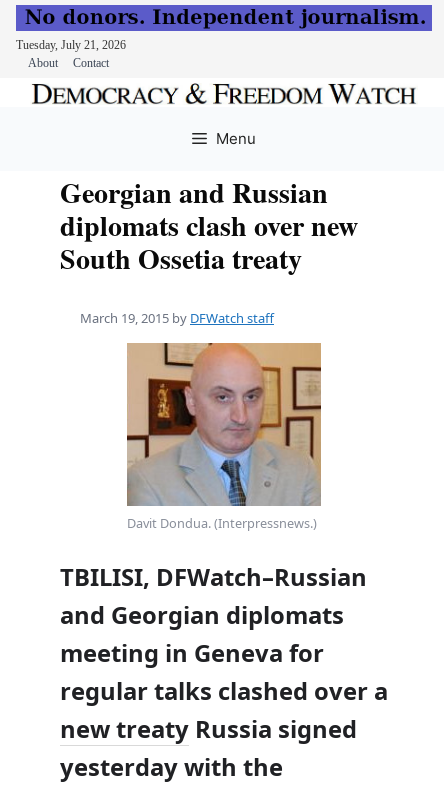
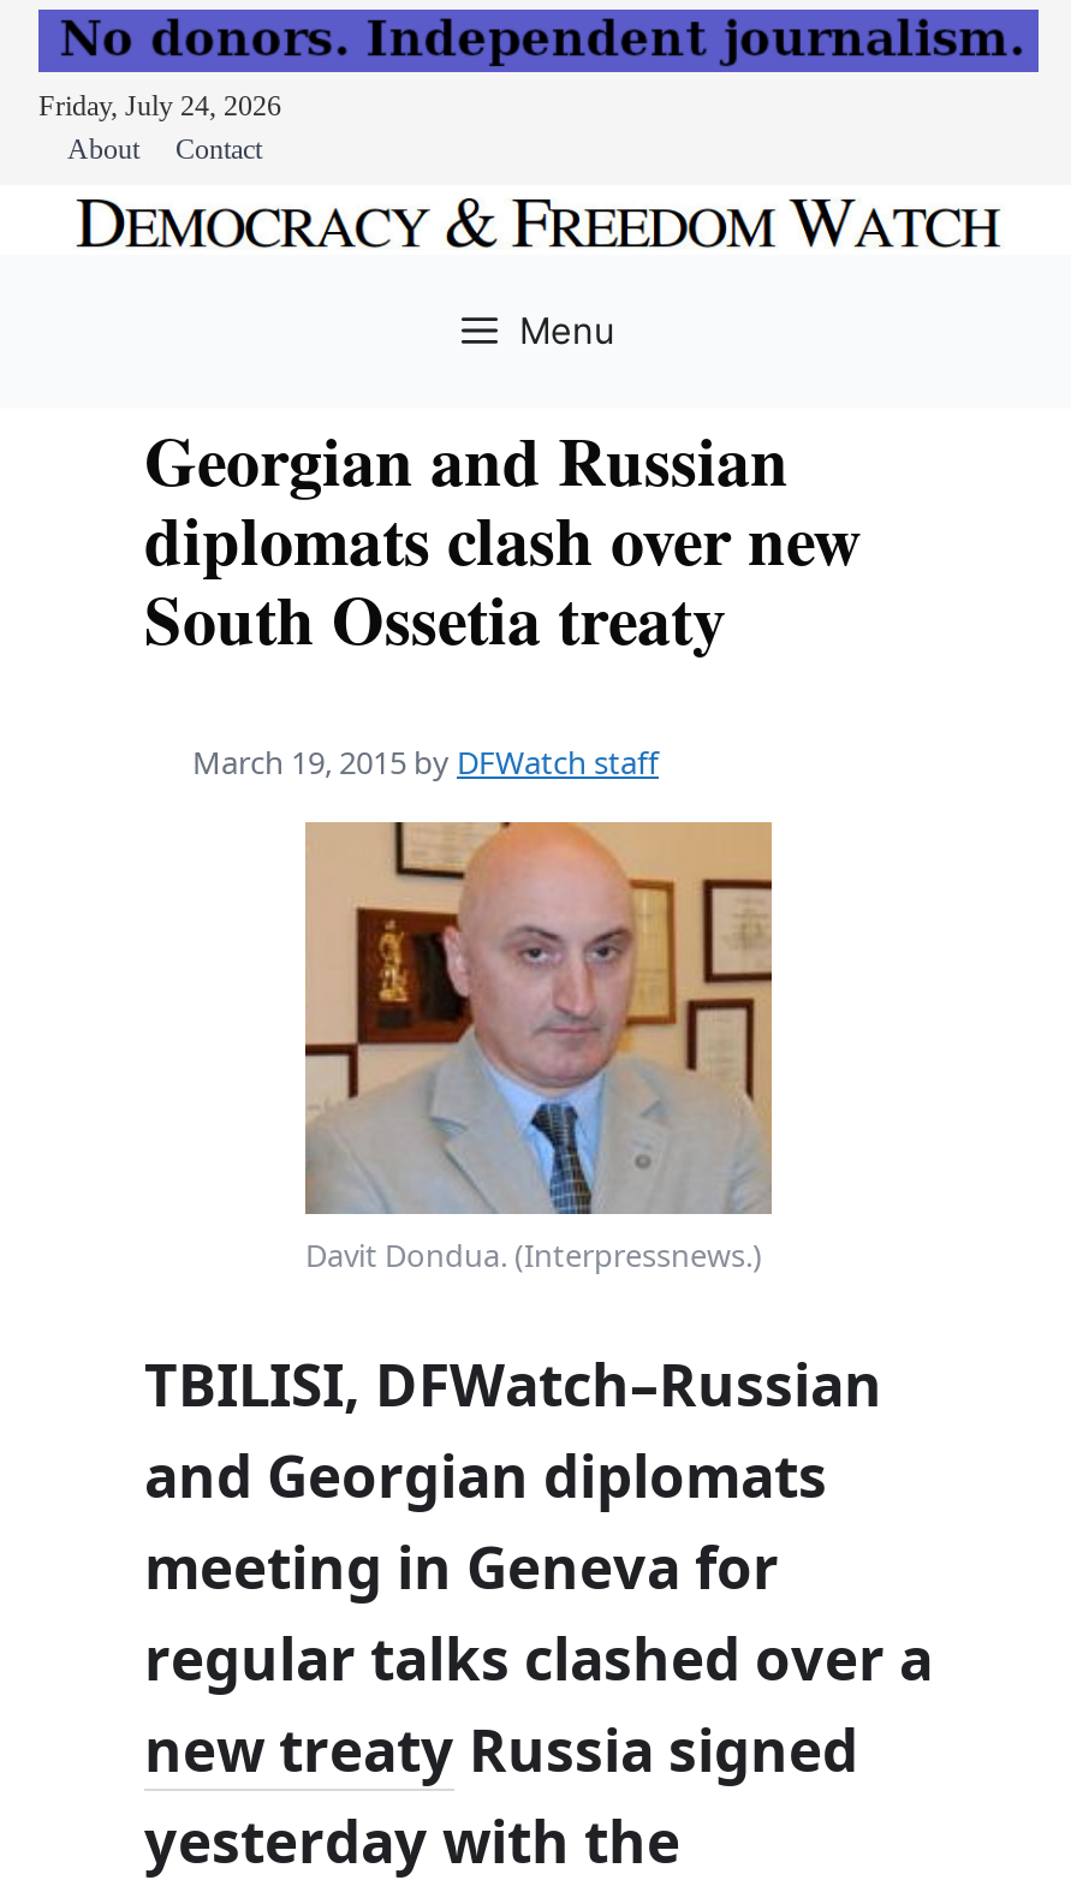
[16,38,126,52] Tuesday, July 21, 2026 -> [38,89,281,122] Friday, July 24, 2026

